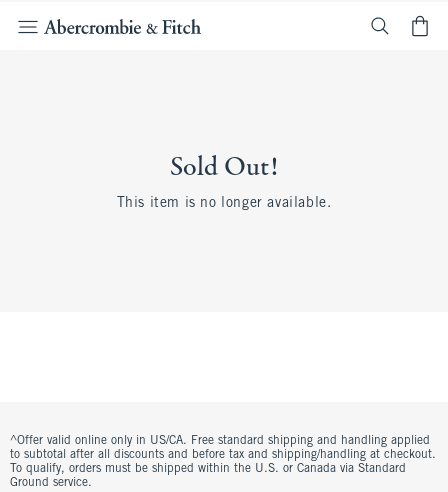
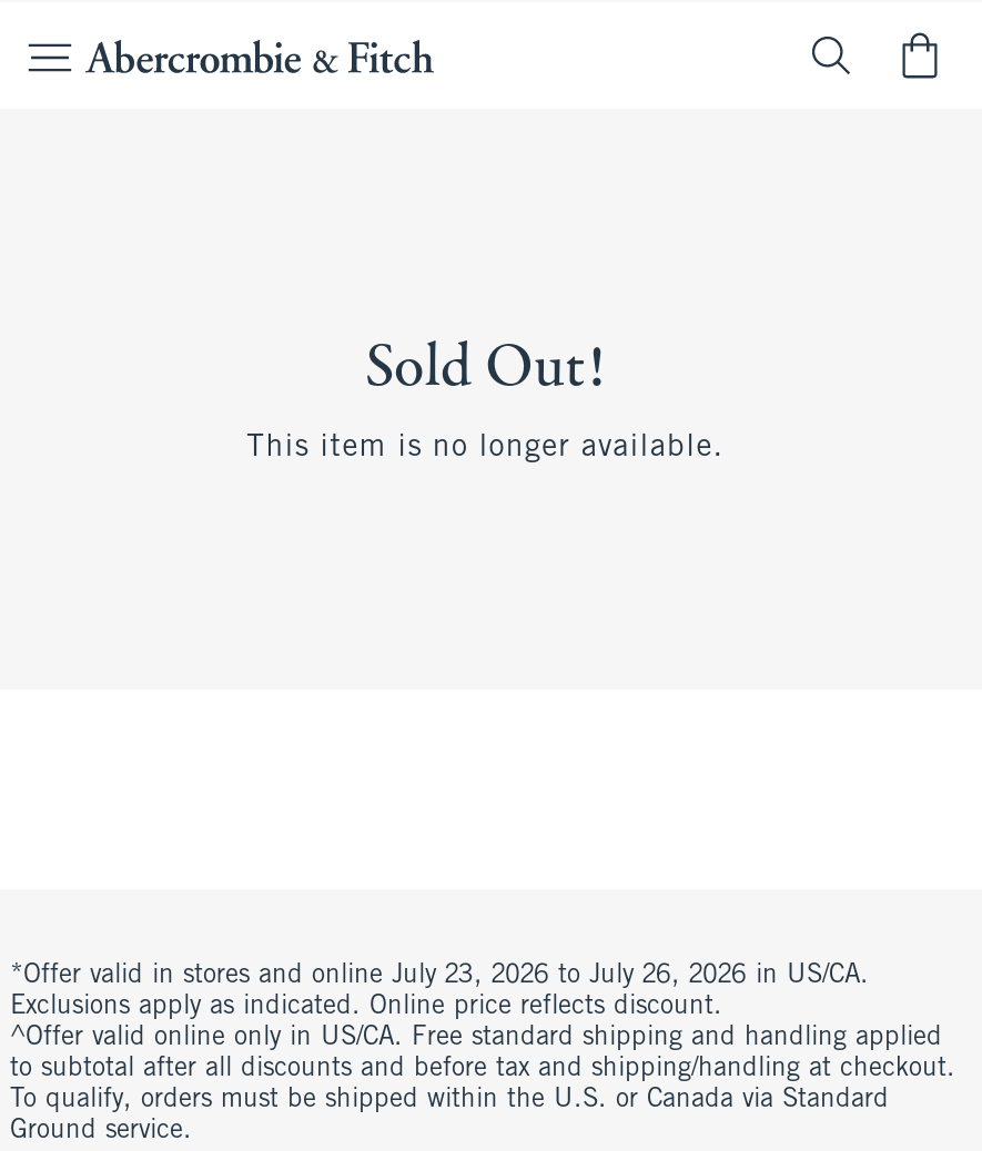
none -> [10,962,869,1020] *Offer valid in stores and online July 23, 2026 to July 26, 2026 in US/CA. | Exclusions apply as indicated. Online price reflects discount.

